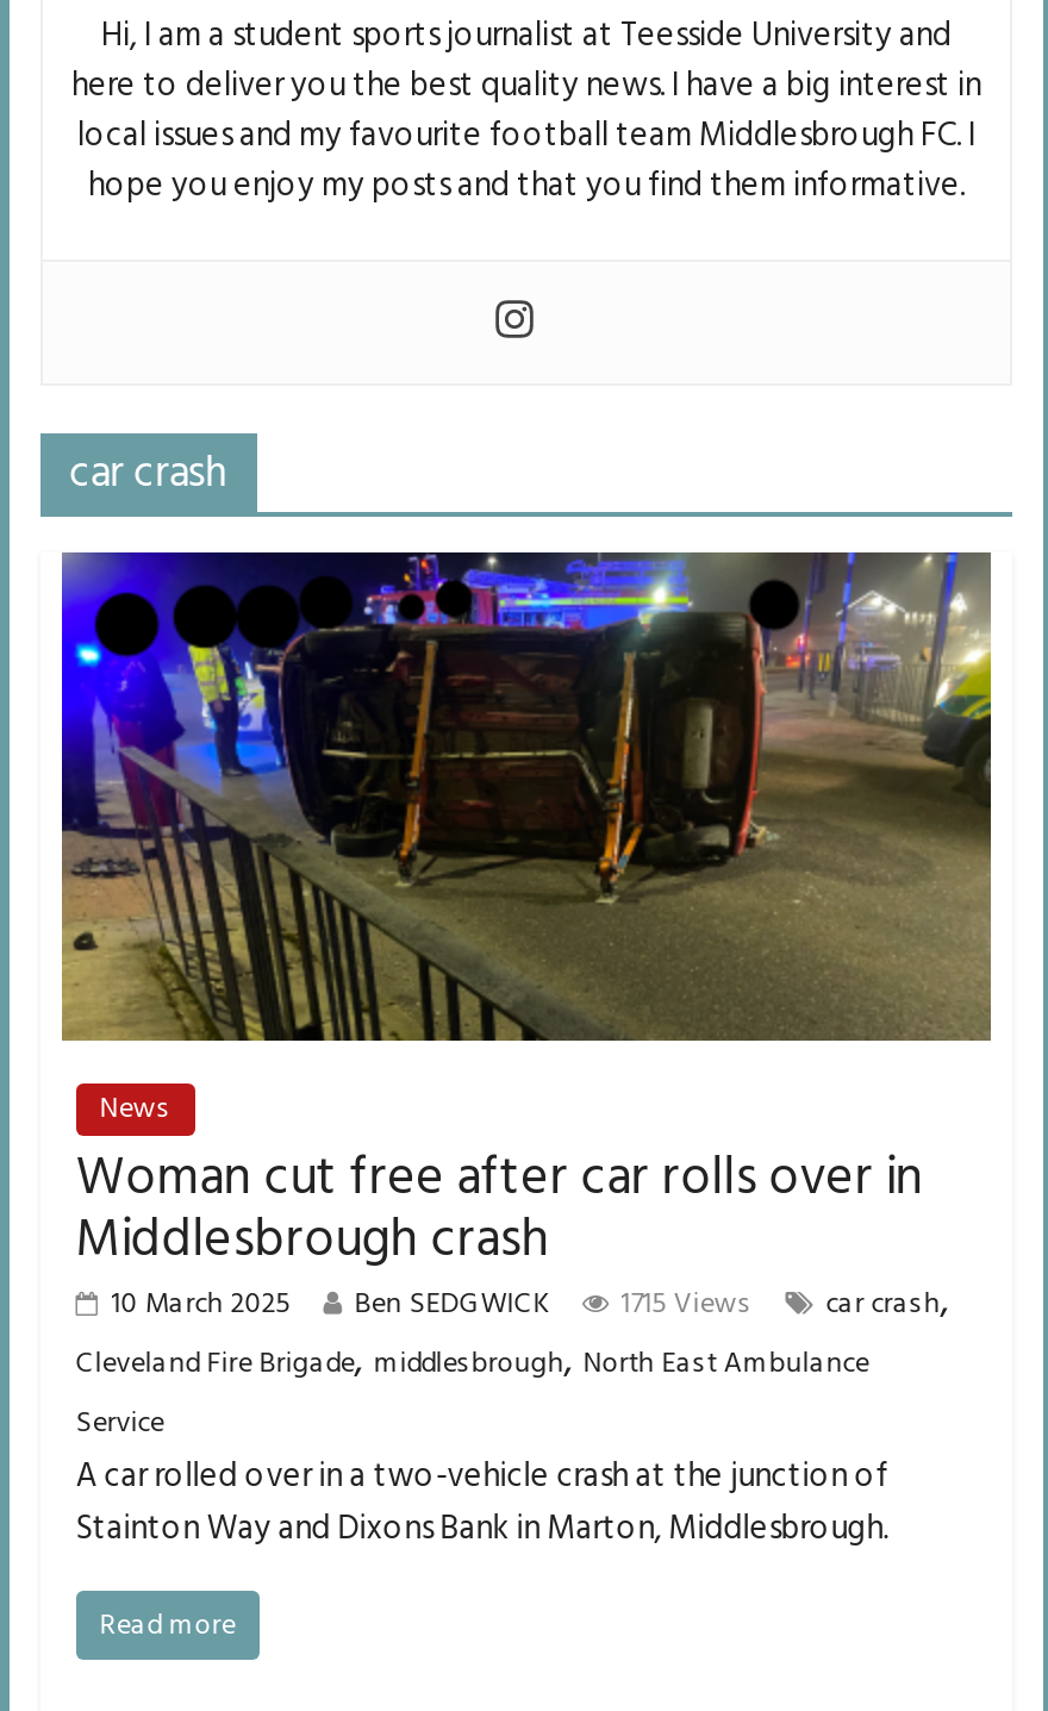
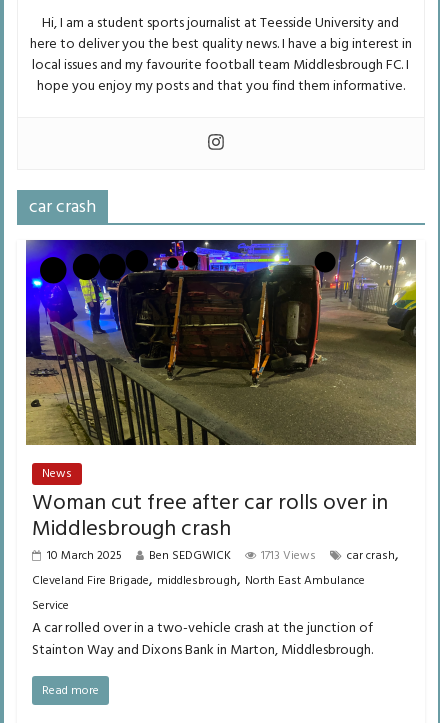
[111,1274,950,1326] 10 March 2025 Ben SEDGWICK 1715 Views car crash, -> [47,543,399,565] 10 March 2025 Ben SEDGWICK 1713 Views car crash,

